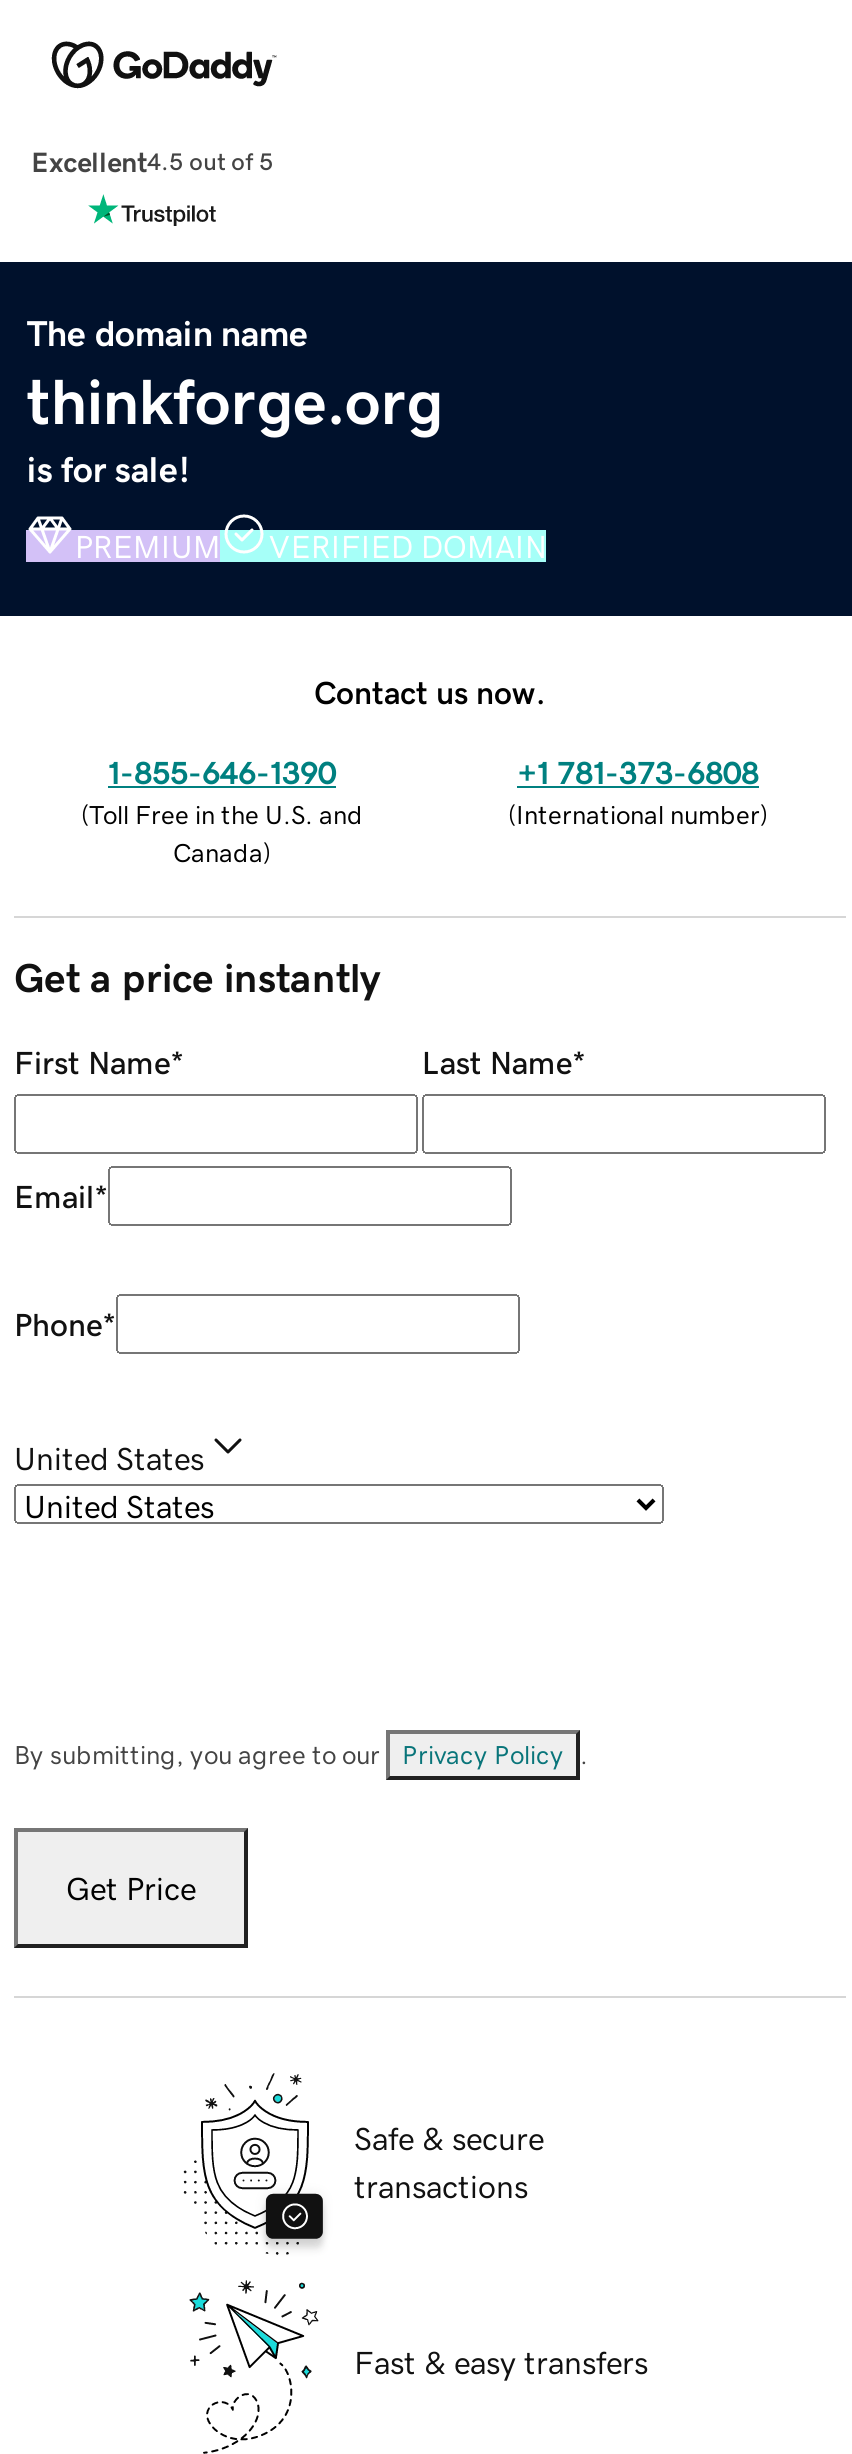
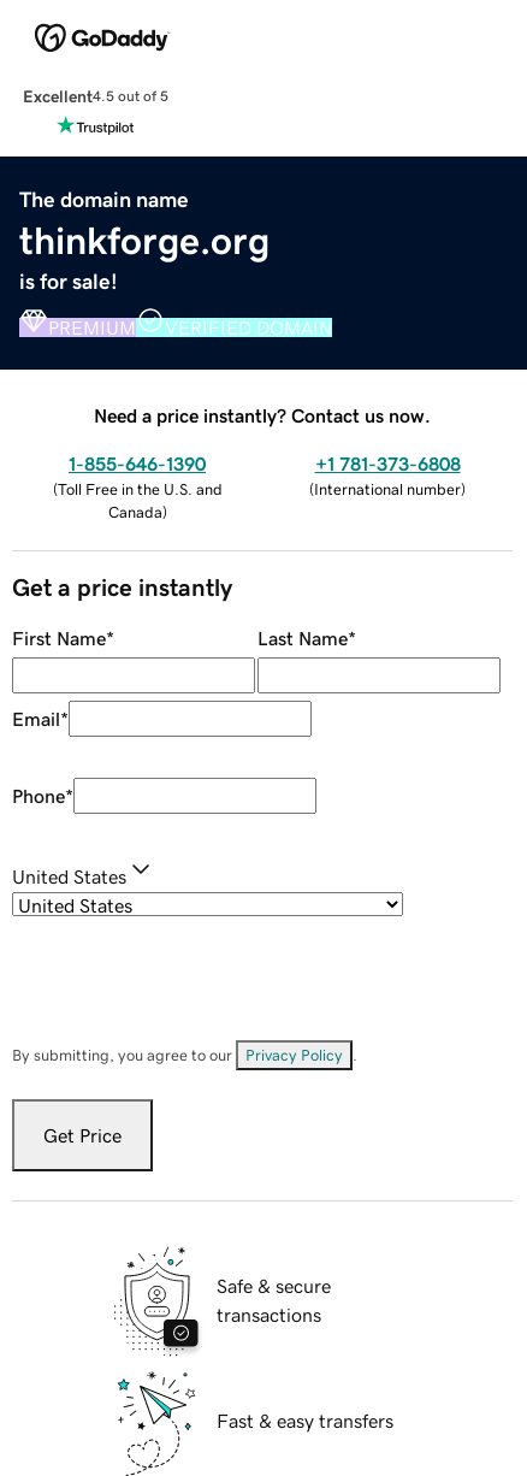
[314,675,546,707] Contact us now. -> [94,405,431,425] Need a price instantly? Contact us now.

